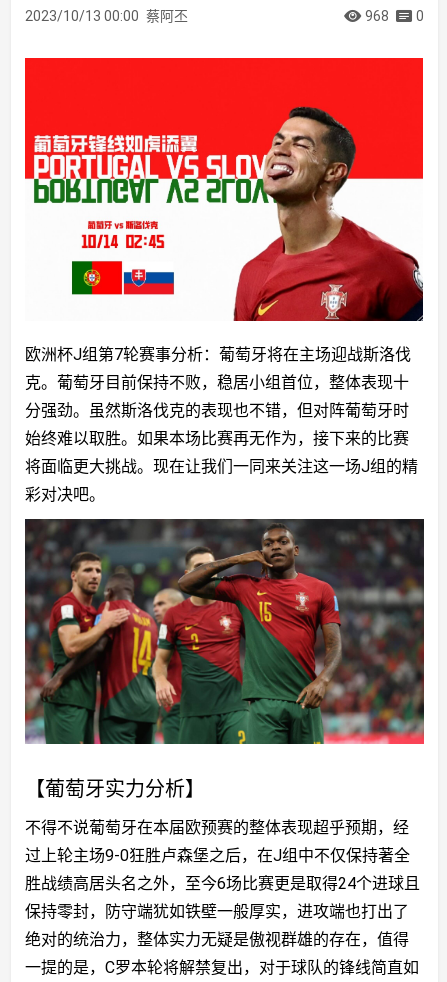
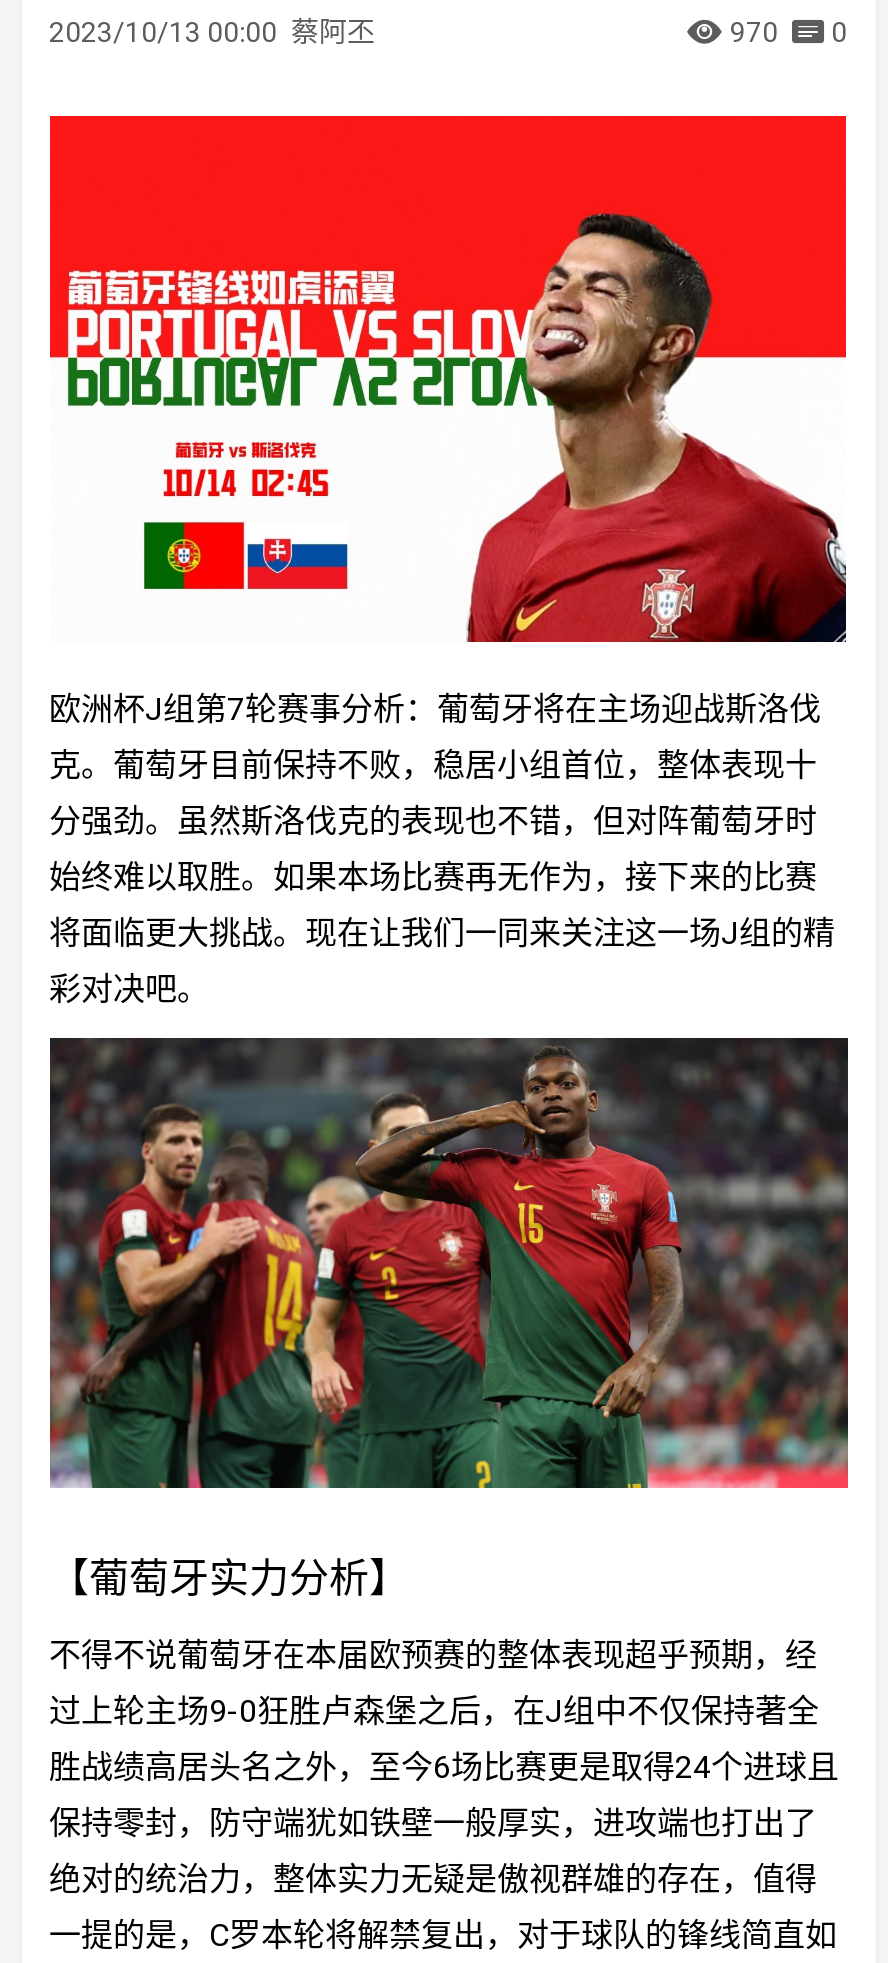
[365,7,423,23] 968 0 -> [730,15,847,47] 970 0

